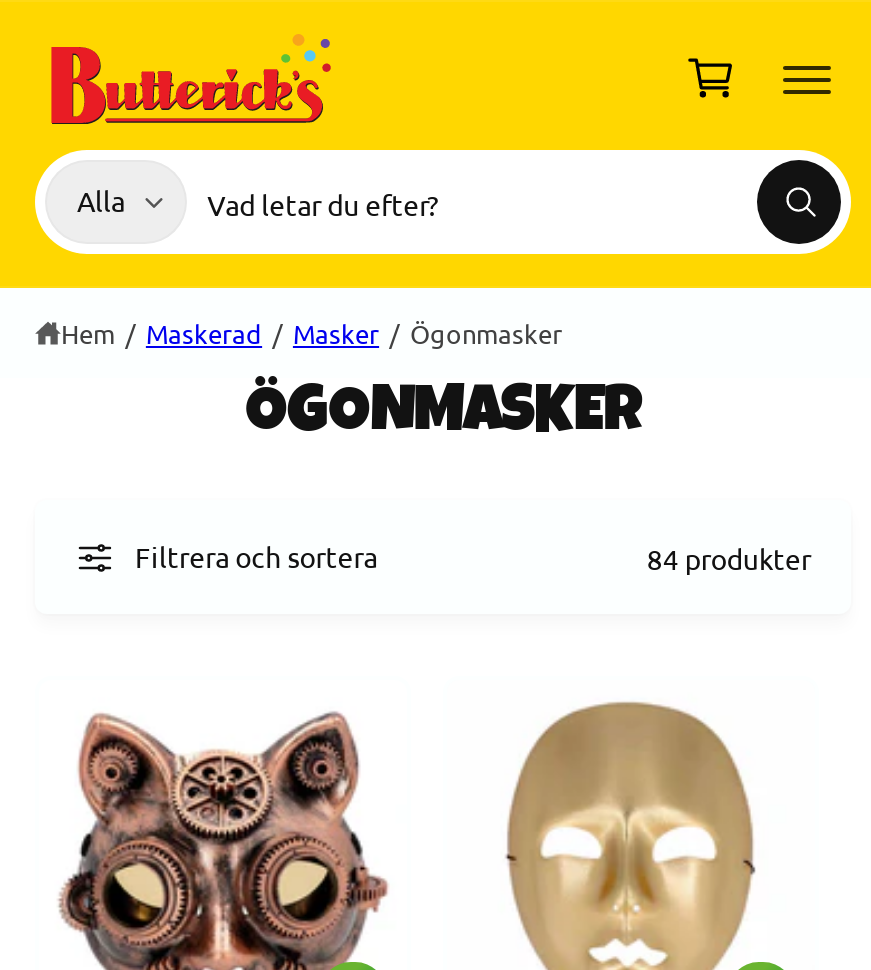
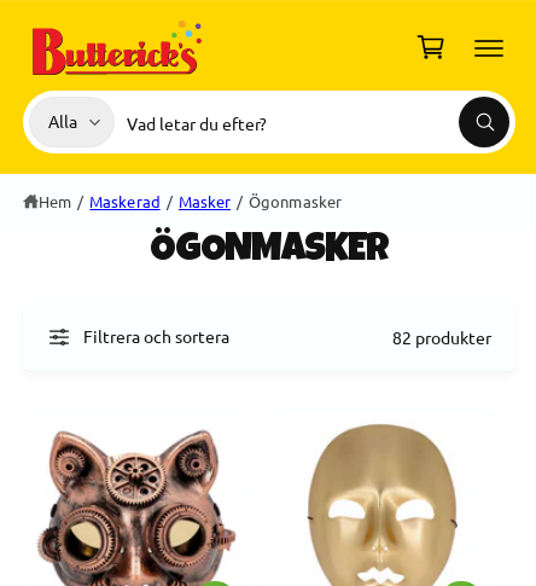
[647,540,811,576] 84 produkter -> [392,326,491,348] 82 produkter

